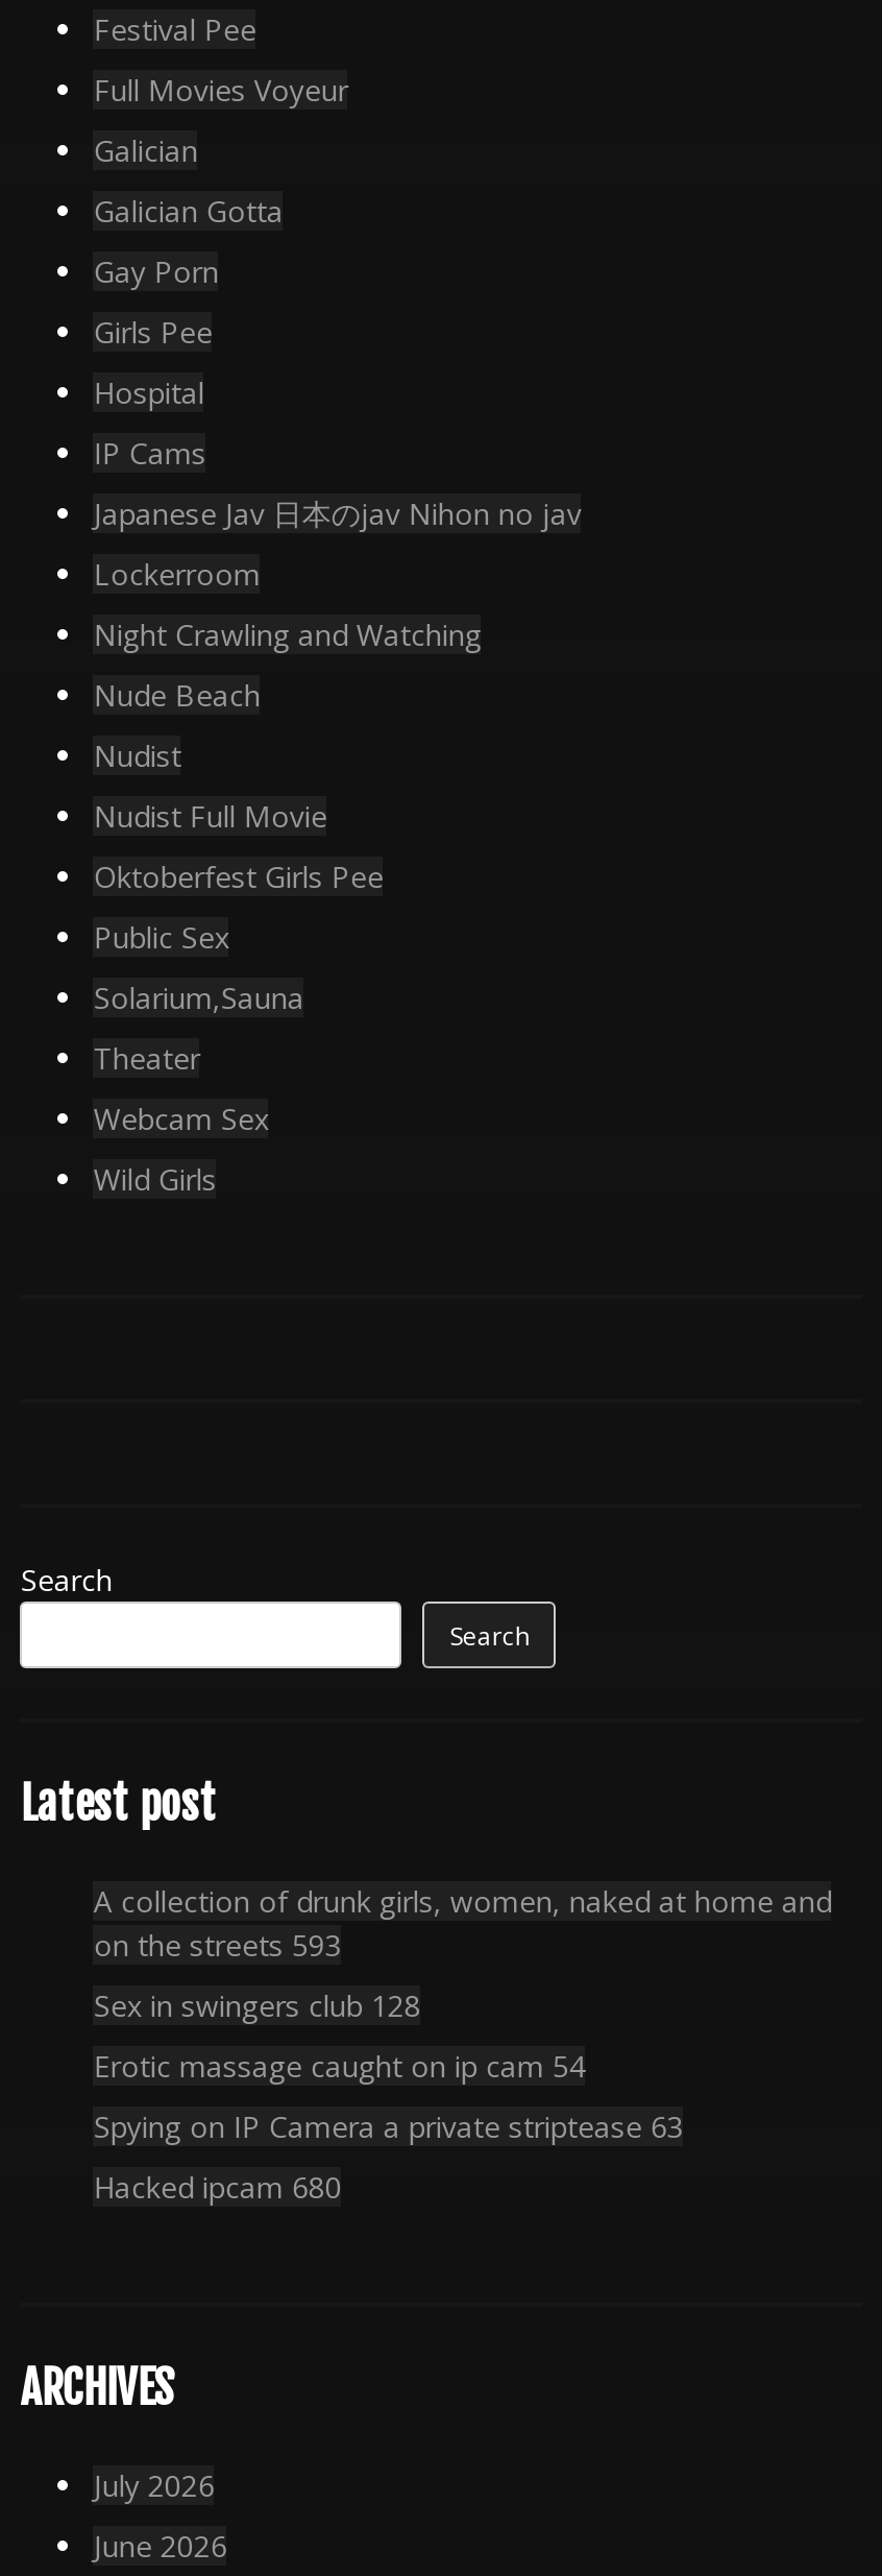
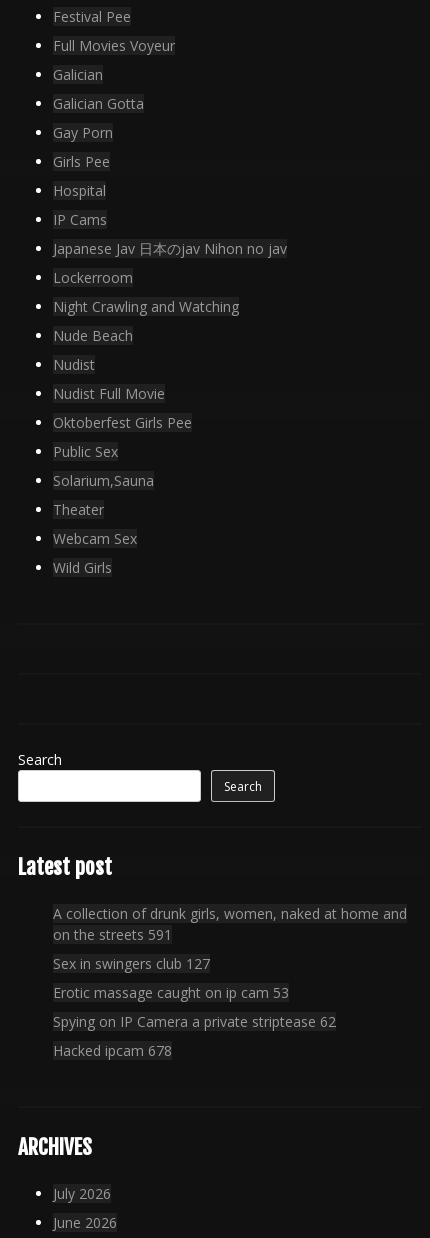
[94,1925,342,1965] on the streets 593 -> [53,925,172,944] on the streets 591
[94,1986,421,2026] Sex in swingers club 128 -> [53,954,210,973] Sex in swingers club 127
[94,2046,586,2086] Erotic massage caught on ip cam 54 -> [53,983,289,1002] Erotic massage caught on ip cam 53
[94,2107,684,2147] Spying on IP Camera a private striptease 63 -> [53,1012,336,1031] Spying on IP Camera a private striptease 62
[94,2167,342,2207] Hacked ipcam 680 -> [53,1041,172,1060] Hacked ipcam 678

